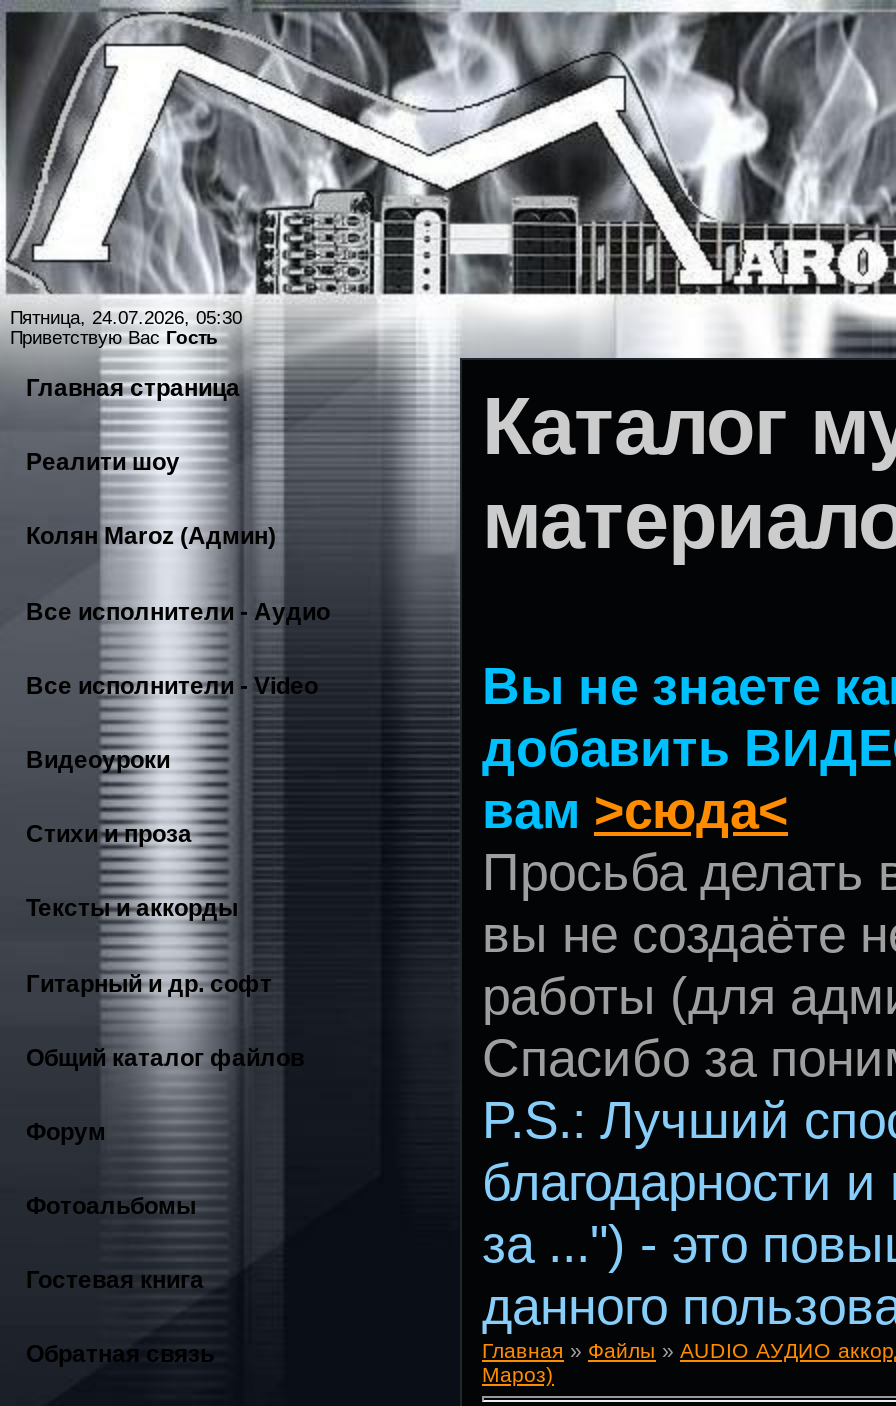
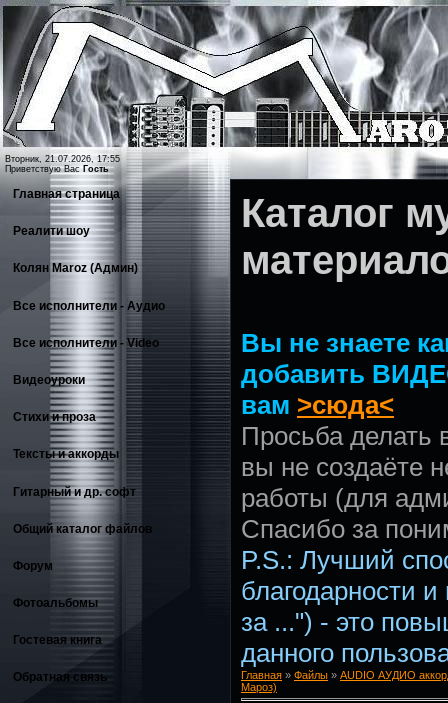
[10,308,242,328] Пятница, 24.07.2026, 05:30 -> [5,154,120,164] Вторник, 21.07.2026, 17:55

